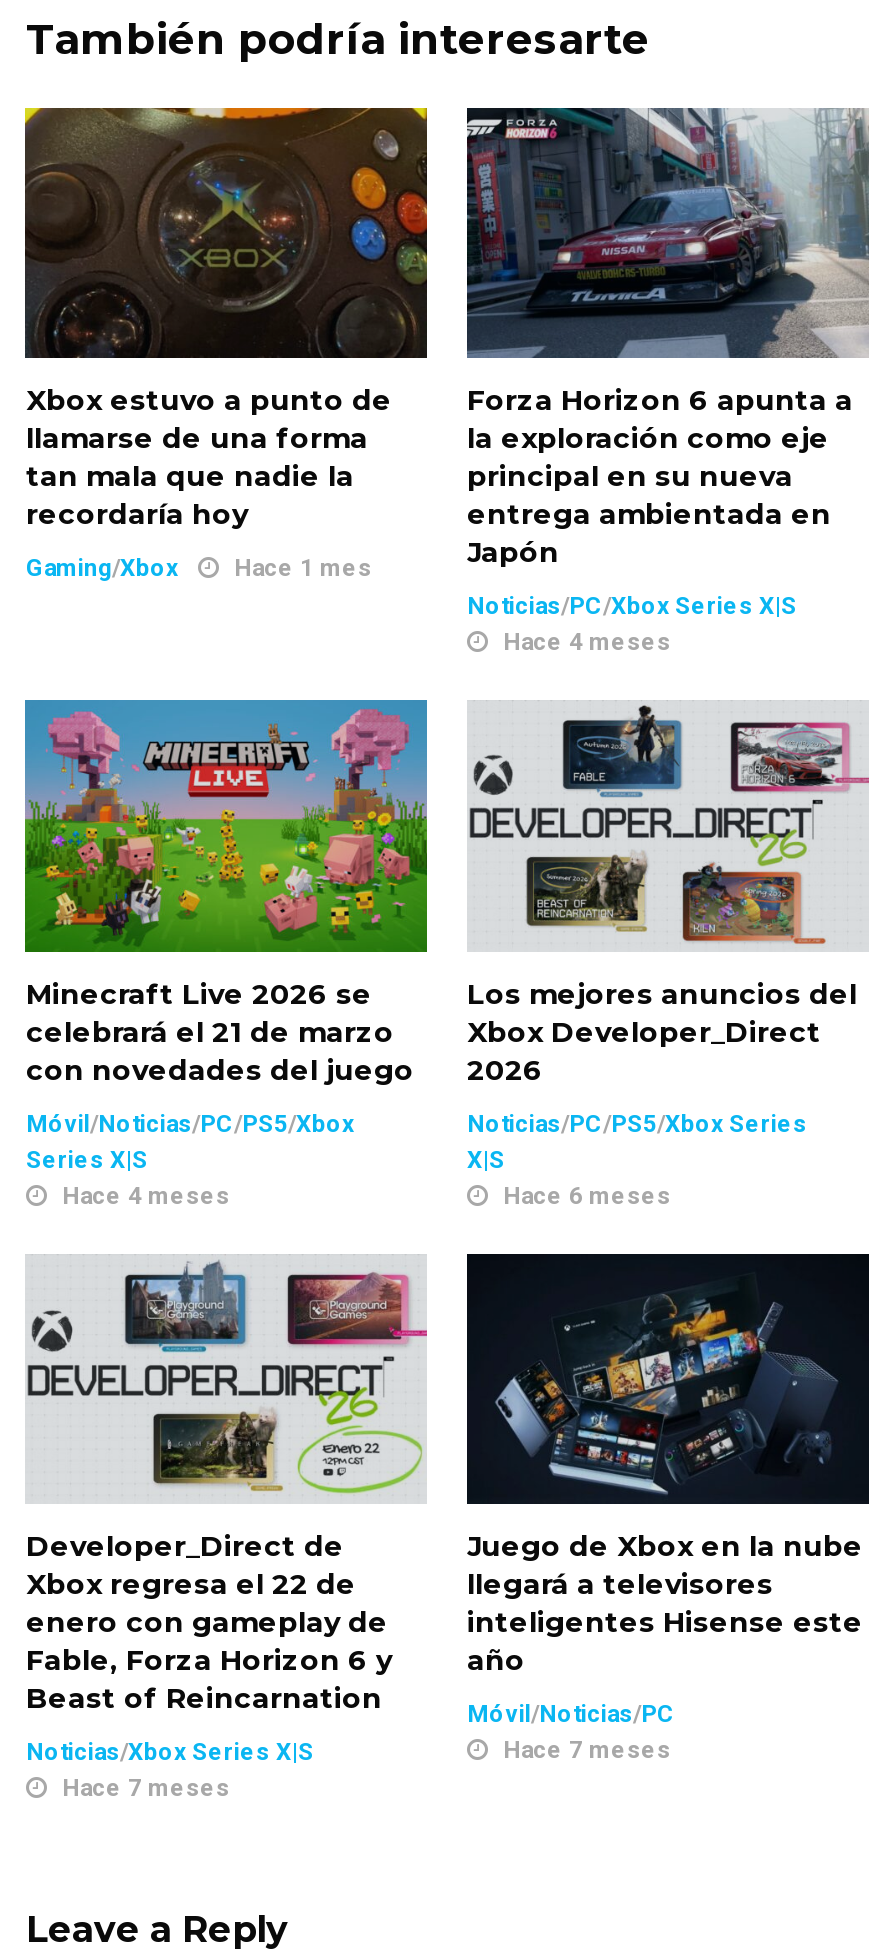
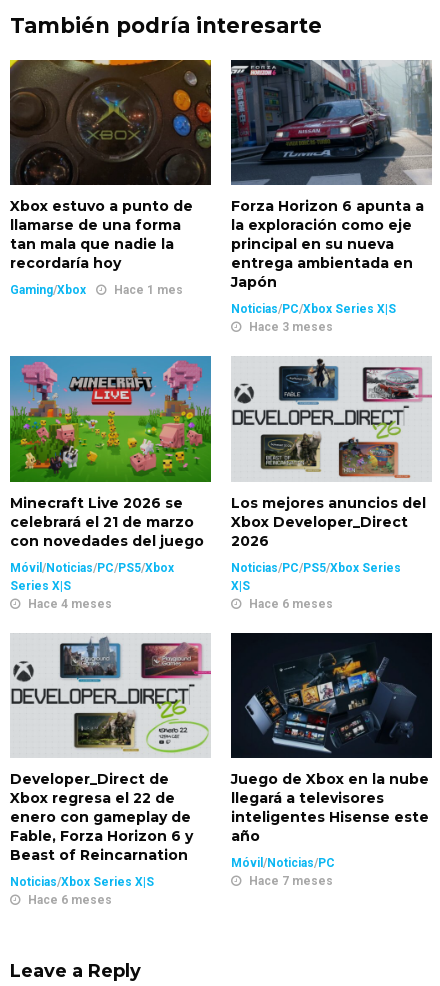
[497,629,671,657] Hace 4 meses -> [246,320,333,334] Hace 3 meses
[56,1774,230,1802] Hace 7 meses -> [25,893,112,907] Hace 6 meses

